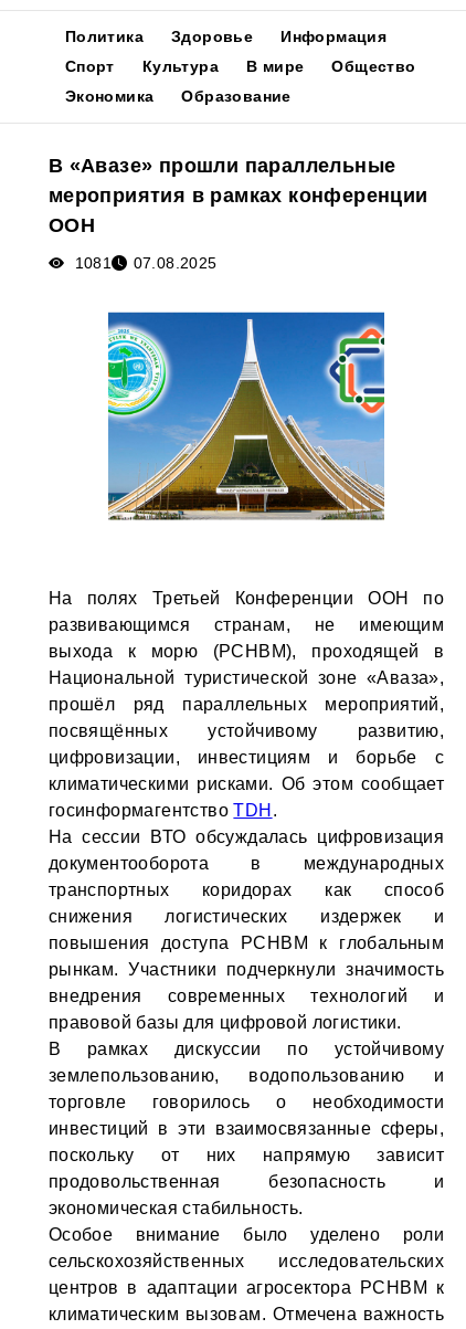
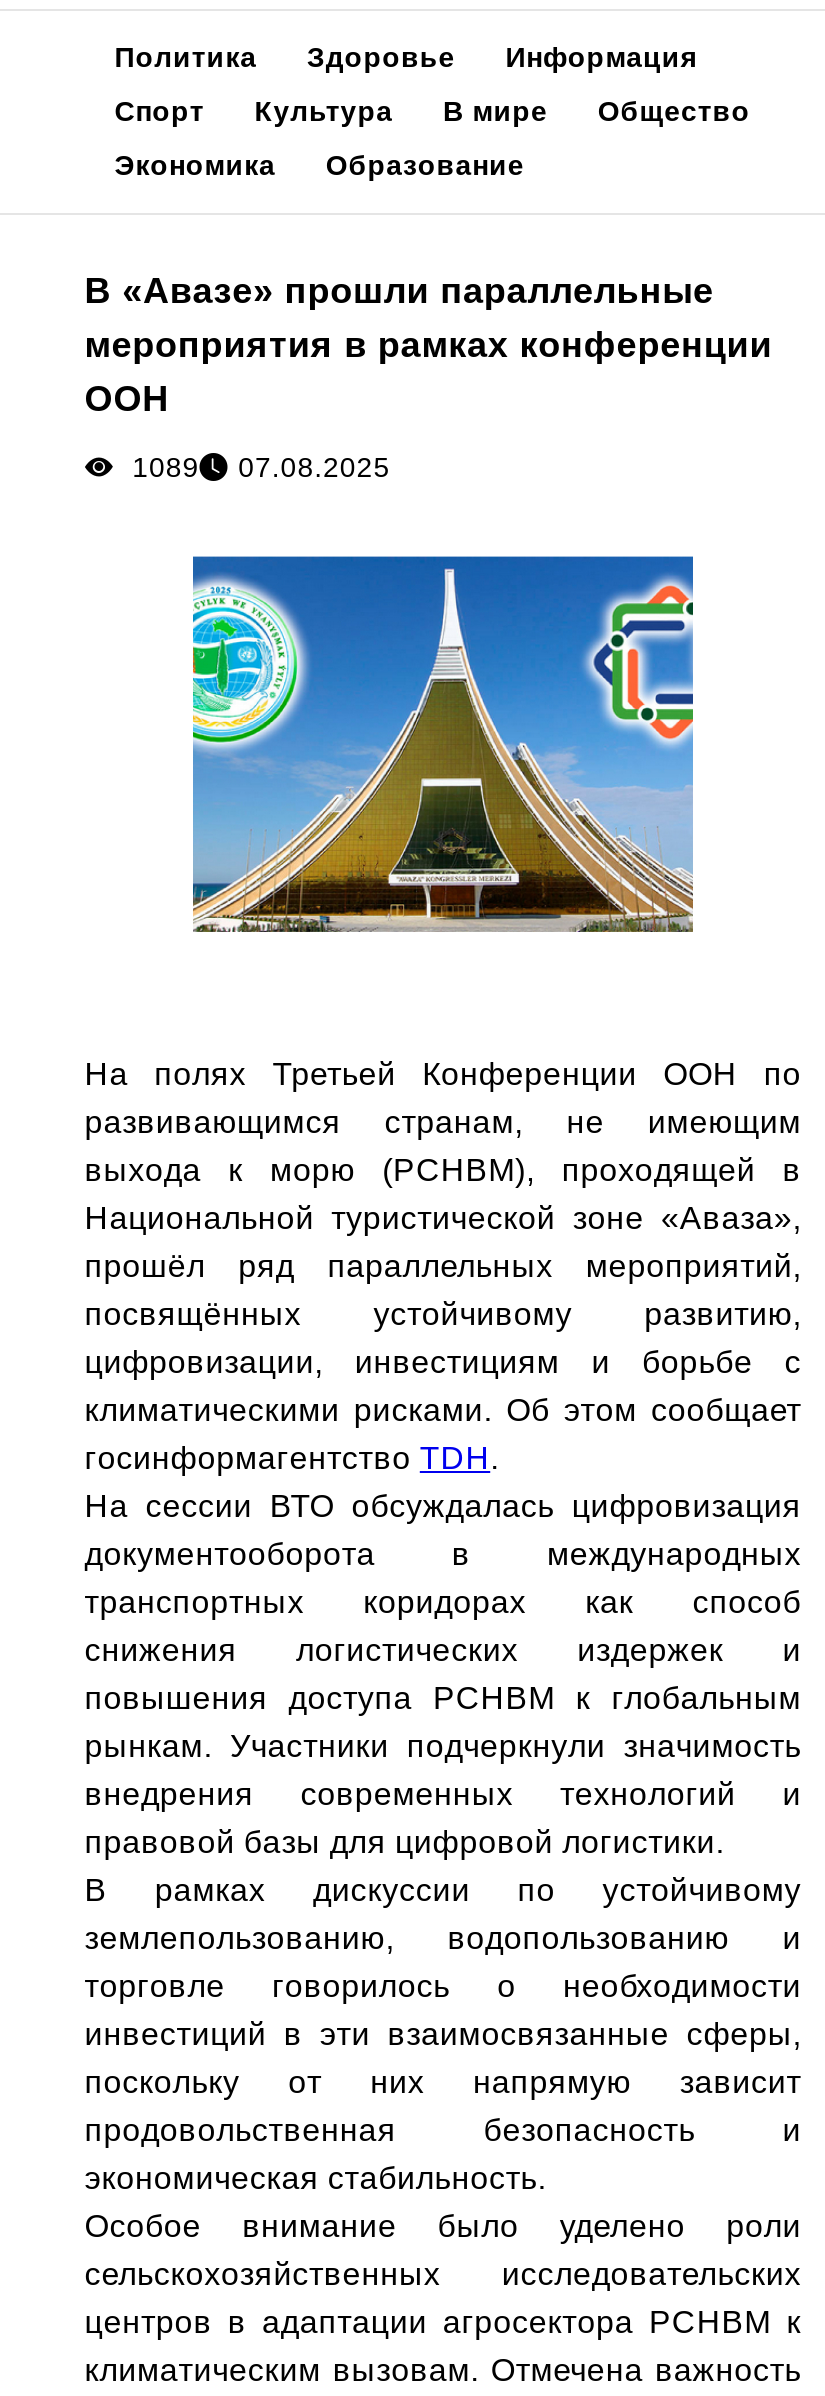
[70,254,217,272] 1081 07.08.2025 -> [123,451,390,483] 1089 07.08.2025

